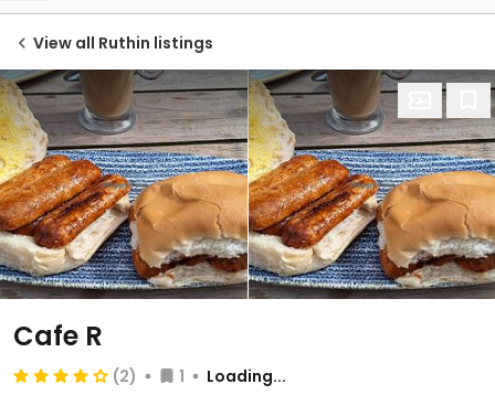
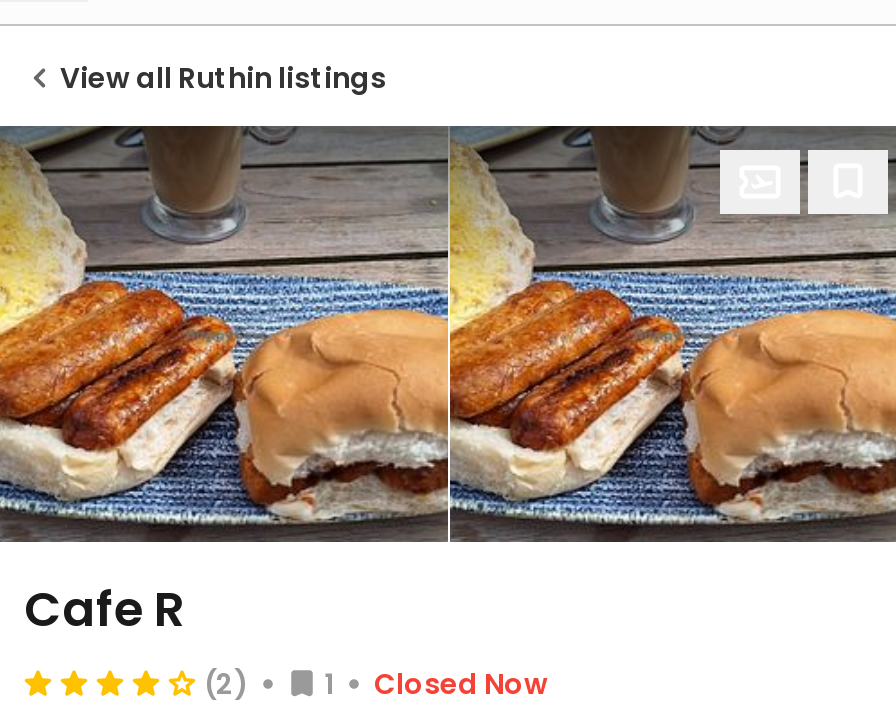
[207,365,286,387] Loading... -> [374,663,548,703] Closed Now

